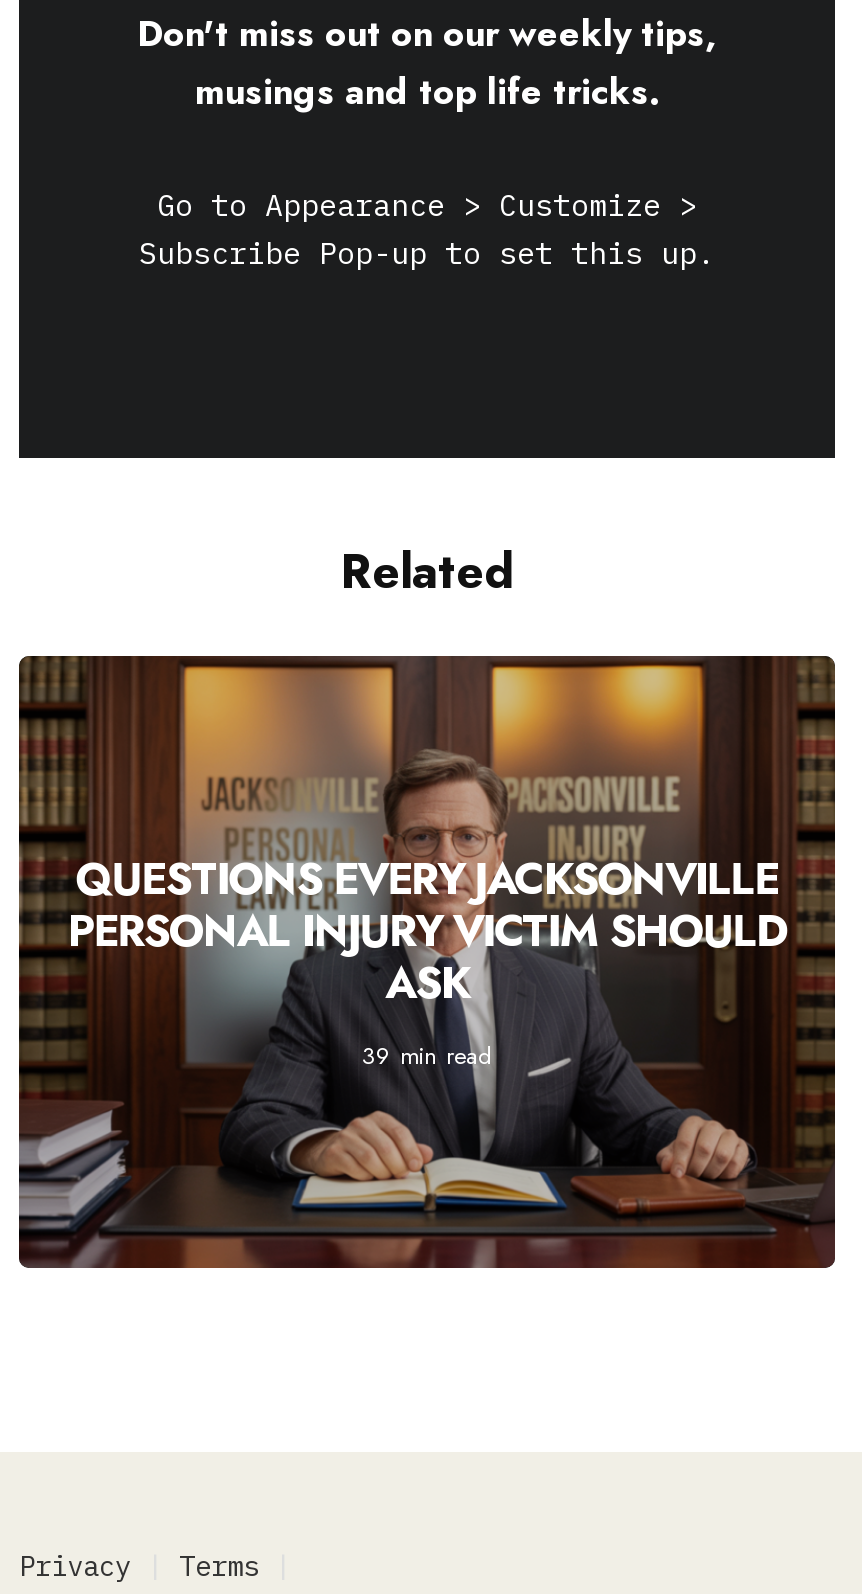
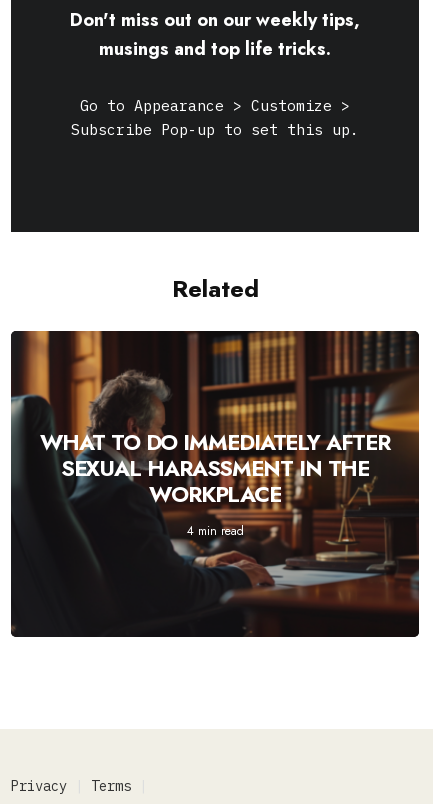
[17,654,837,1270] [image] | QUESTIONS EVERY JACKSONVILLE | PERSONAL INJURY VICTIM SHOULD | ASK | 39 min read -> [10,330,420,638] [image] | WHAT TO DO IMMEDIATELY AFTER | SEXUAL HARASSMENT IN THE | WORKPLACE | 4 min read

